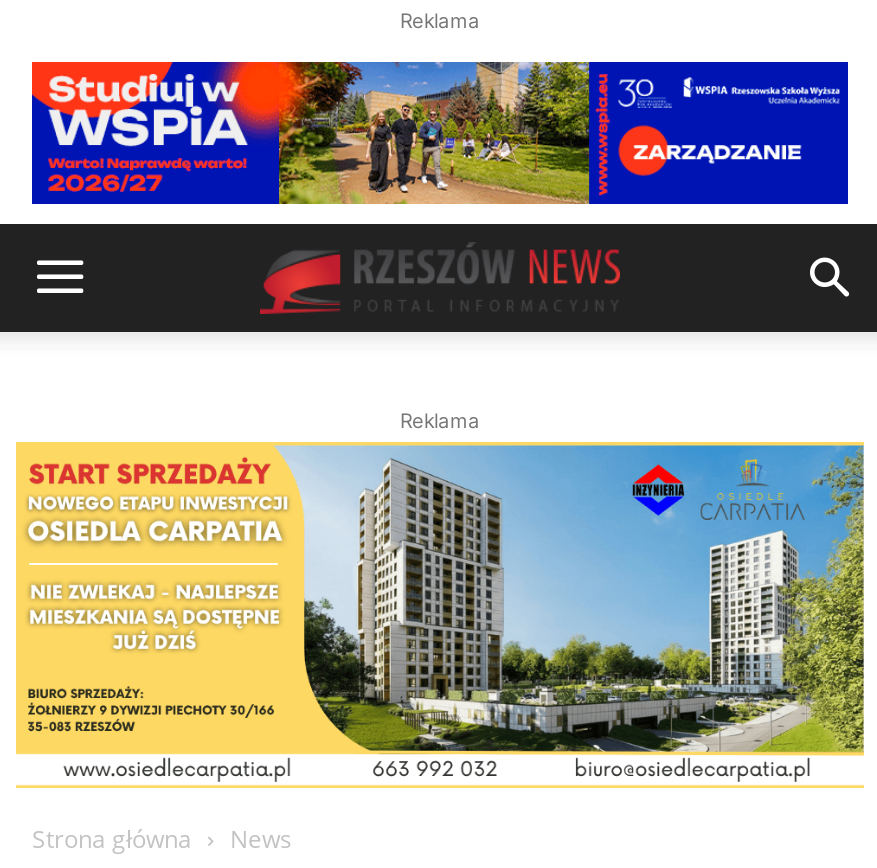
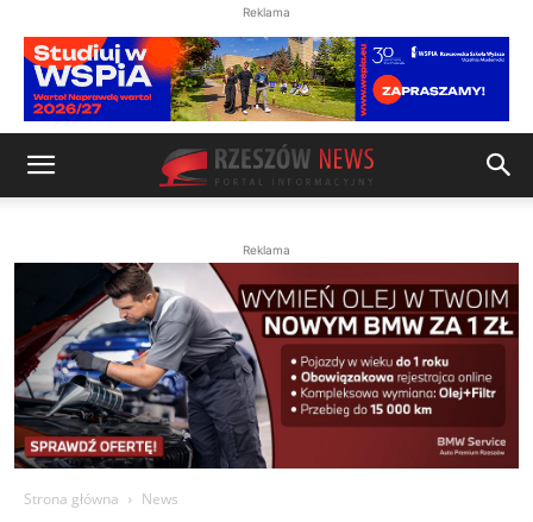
[14,440,866,788] [image] -> [13,262,520,470] [image]

